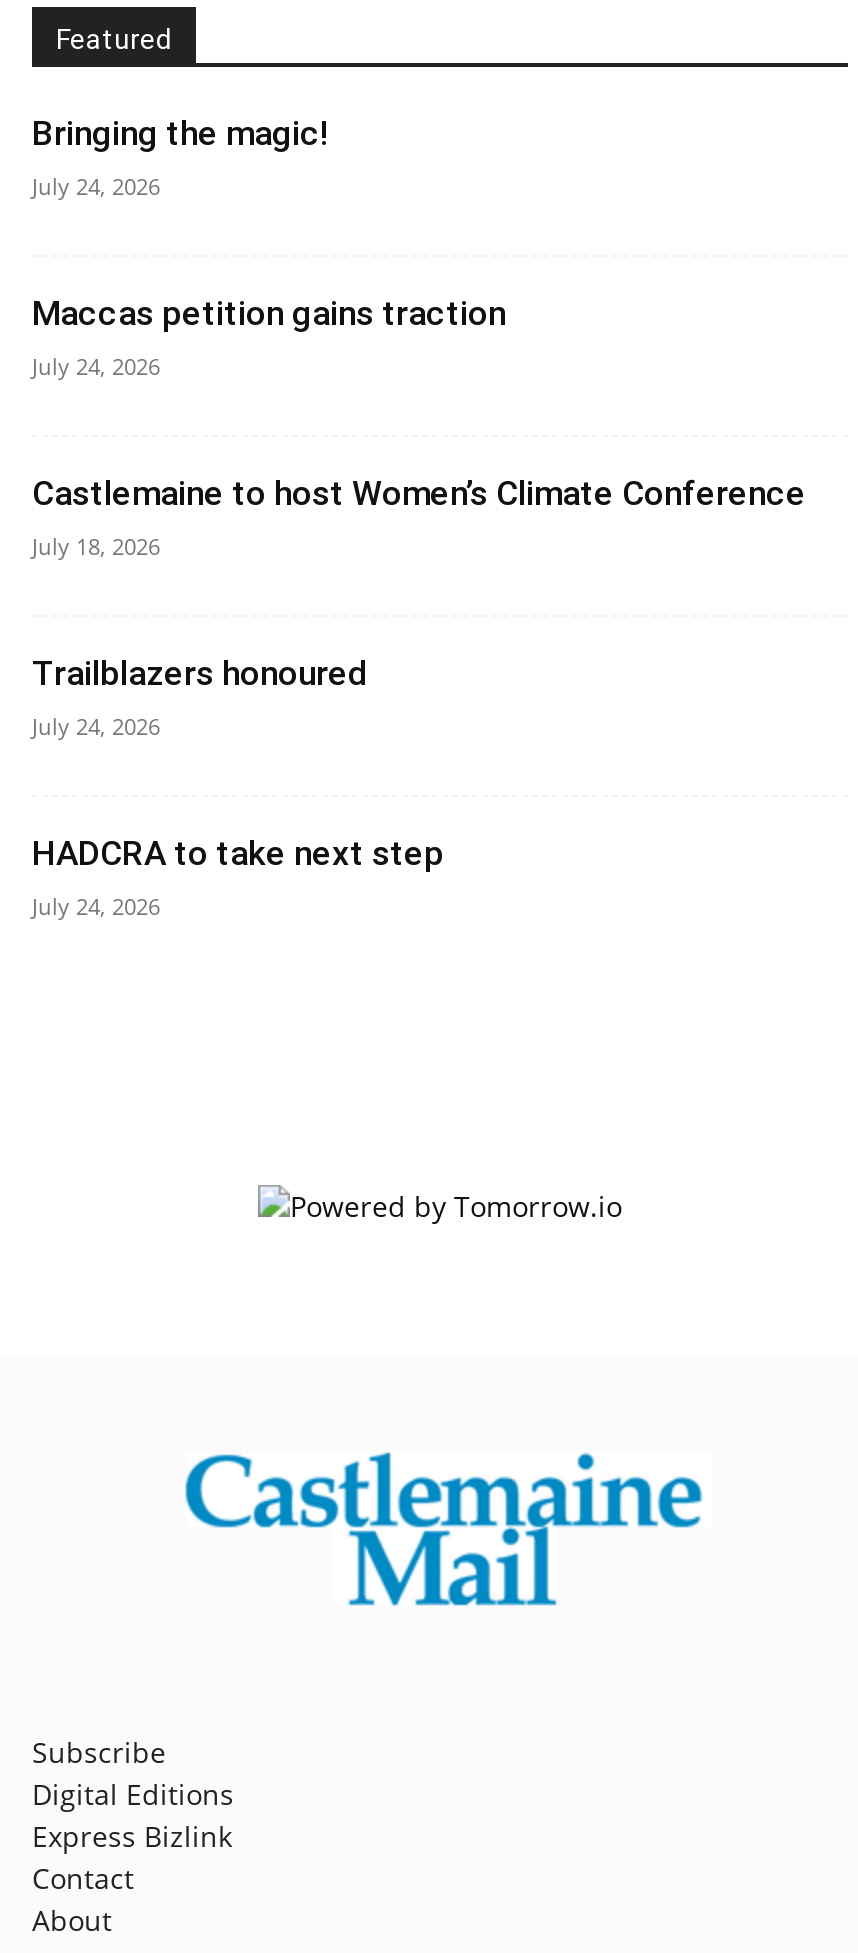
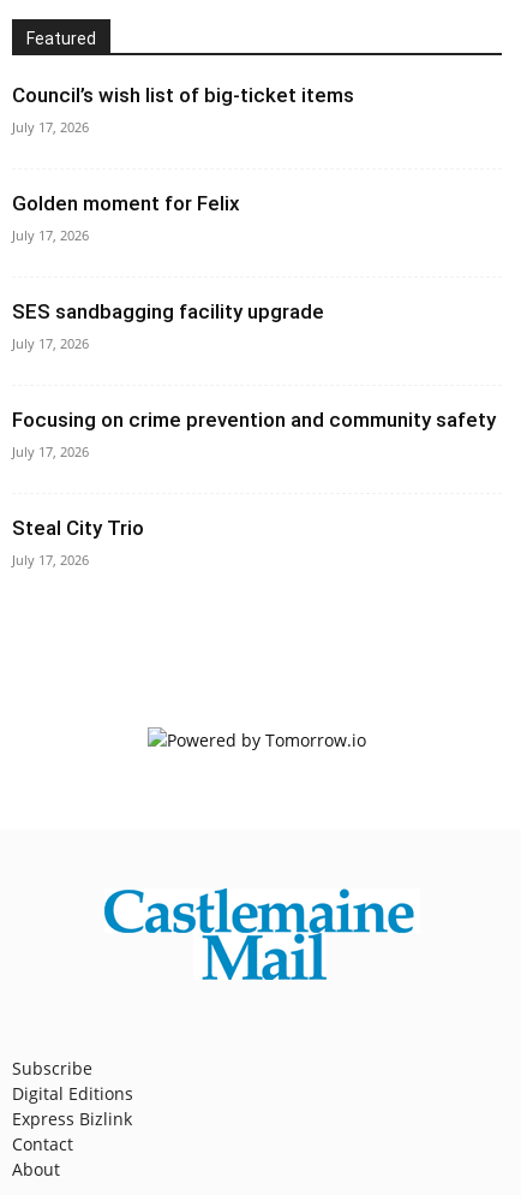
[32,113,328,201] Bringing the magic! | July 24, 2026 -> [12,83,354,136] Council’s wish list of big-ticket items | July 17, 2026
[32,293,506,381] Maccas petition gains traction | July 24, 2026 -> [12,191,240,244] Golden moment for Felix | July 17, 2026
[32,473,806,561] Castlemaine to host Women’s Climate Conference | July 18, 2026 -> [12,299,324,352] SES sandbagging facility upgrade | July 17, 2026
[32,653,368,741] Trailblazers honoured | July 24, 2026 -> [12,407,496,460] Focusing on crime prevention and community safety | July 17, 2026
[32,833,444,921] HADCRA to take next step | July 24, 2026 -> [12,516,144,568] Steal City Trio | July 17, 2026

